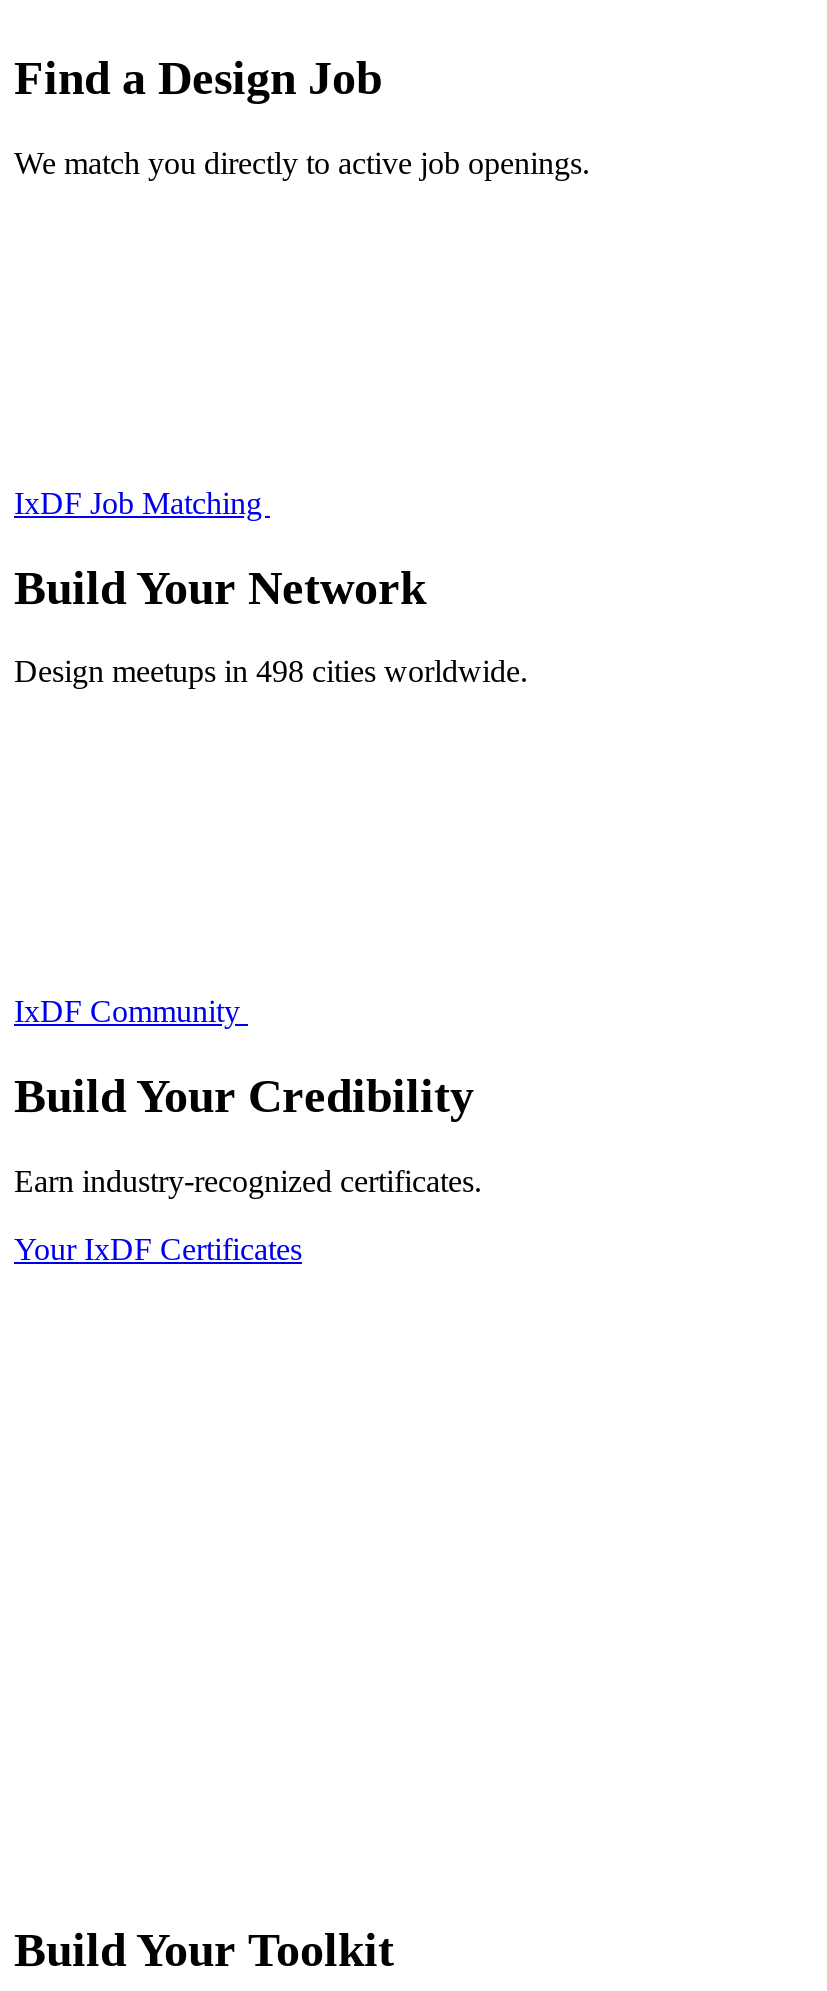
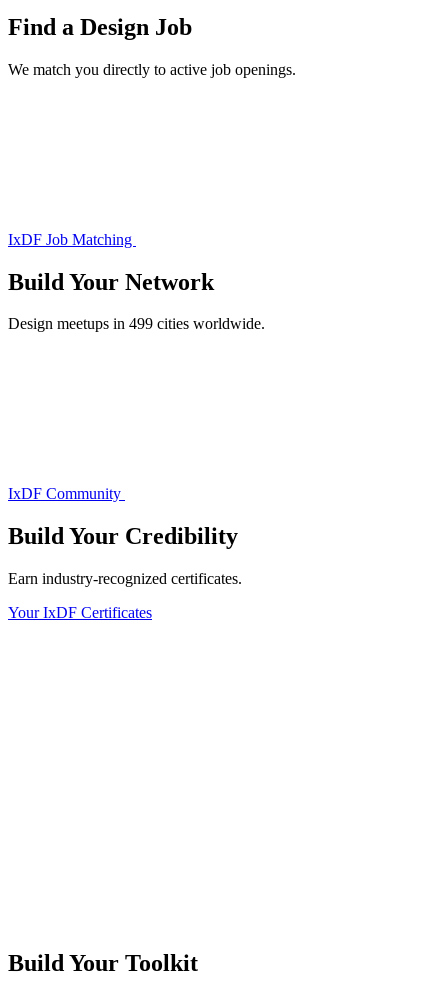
[14,655,528,689] Design meetups in 498 cities worldwide. -> [8,315,265,332] Design meetups in 499 cities worldwide.

